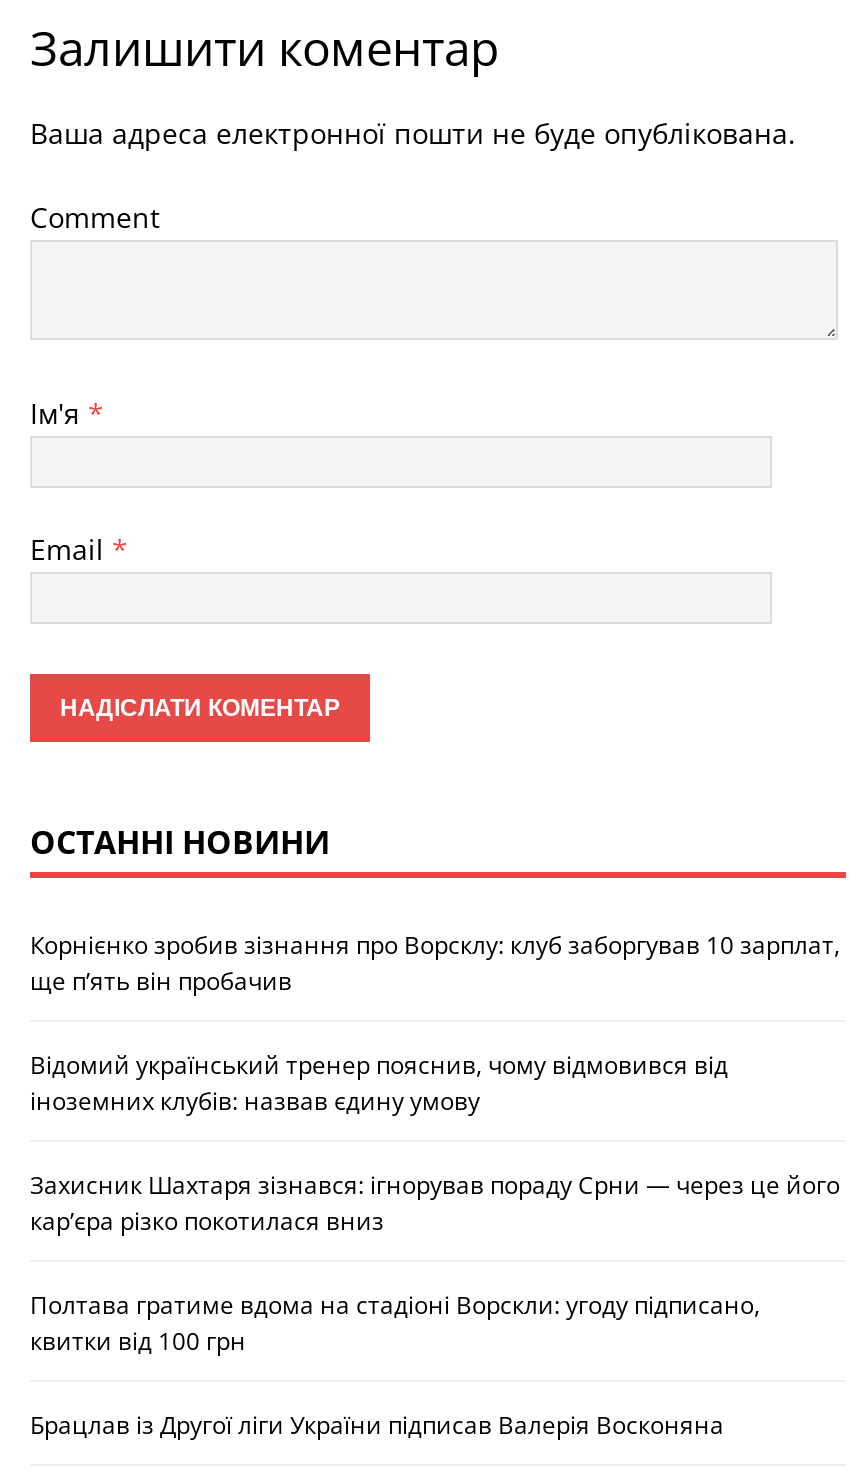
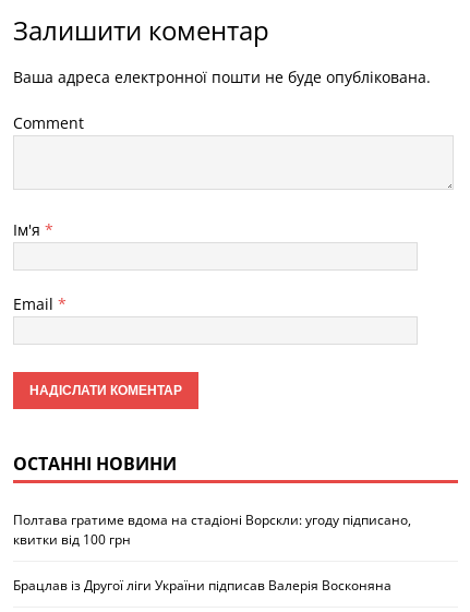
[30,927,840,1237] Корнієнко зробив зізнання про Ворсклу: клуб заборгував 10 зарплат, | ще п’ять він пробачив | Відомий український тренер пояснив, чому відмовився від | іноземних клубів: назвав єдину умову | Захисник Шахтаря зізнався: ігнорував пораду Срни — через це його | кар’єра різко покотилася вниз -> none

